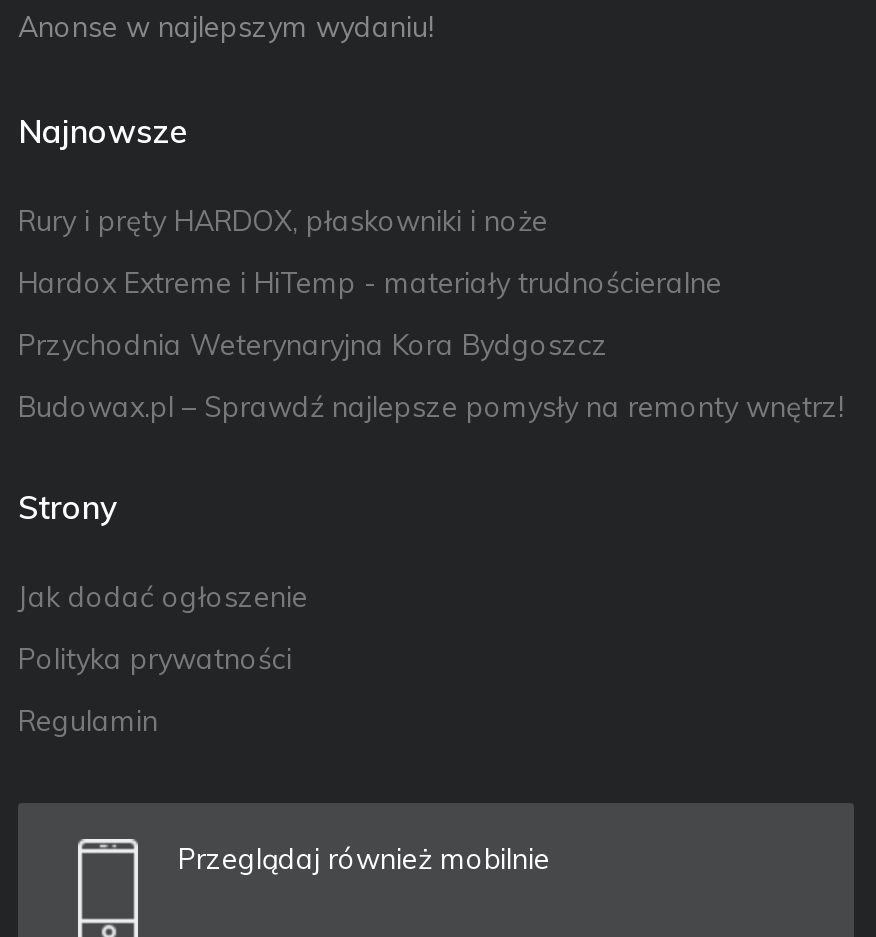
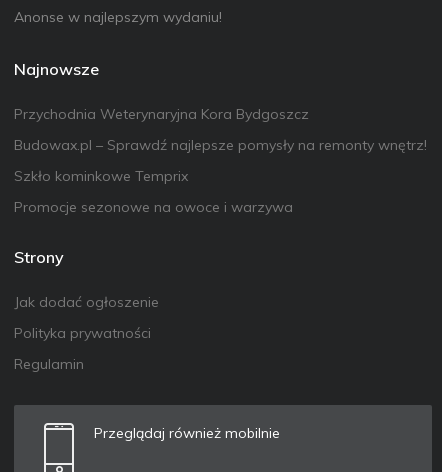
[18,203,722,301] Rury i pręty HARDOX, płaskowniki i noże | Hardox Extreme i HiTemp - materiały trudnościeralne -> none
moved [18,327,844,425] -> [14,105,427,154]: Przychodnia Weterynaryjna Kora Bydgoszcz | Budowax.pl – Sprawdź najlepsze pomysły na remonty wnętrz!
none -> [14,167,293,216] Szkło kominkowe Temprix | Promocje sezonowe na owoce i warzywa

